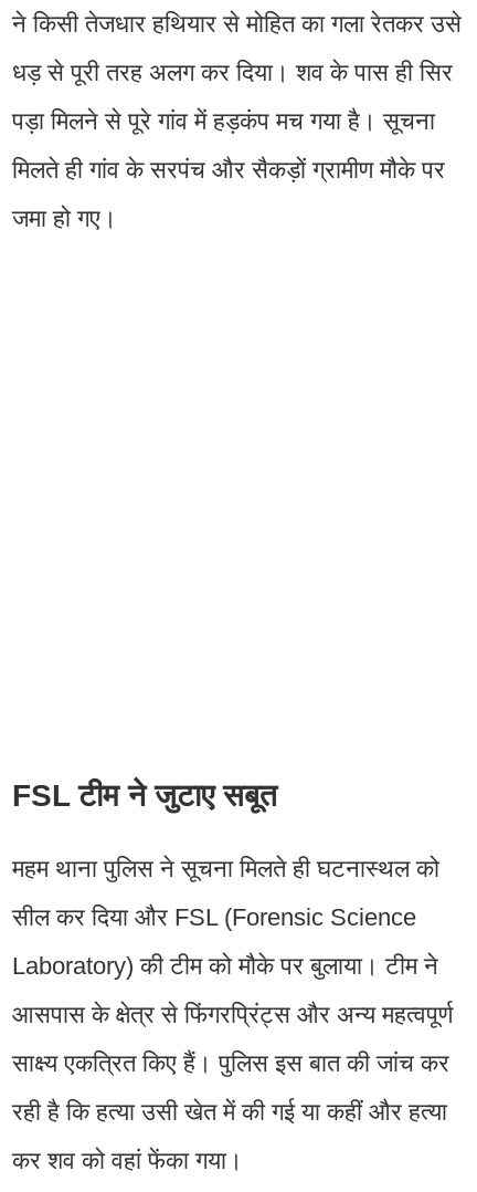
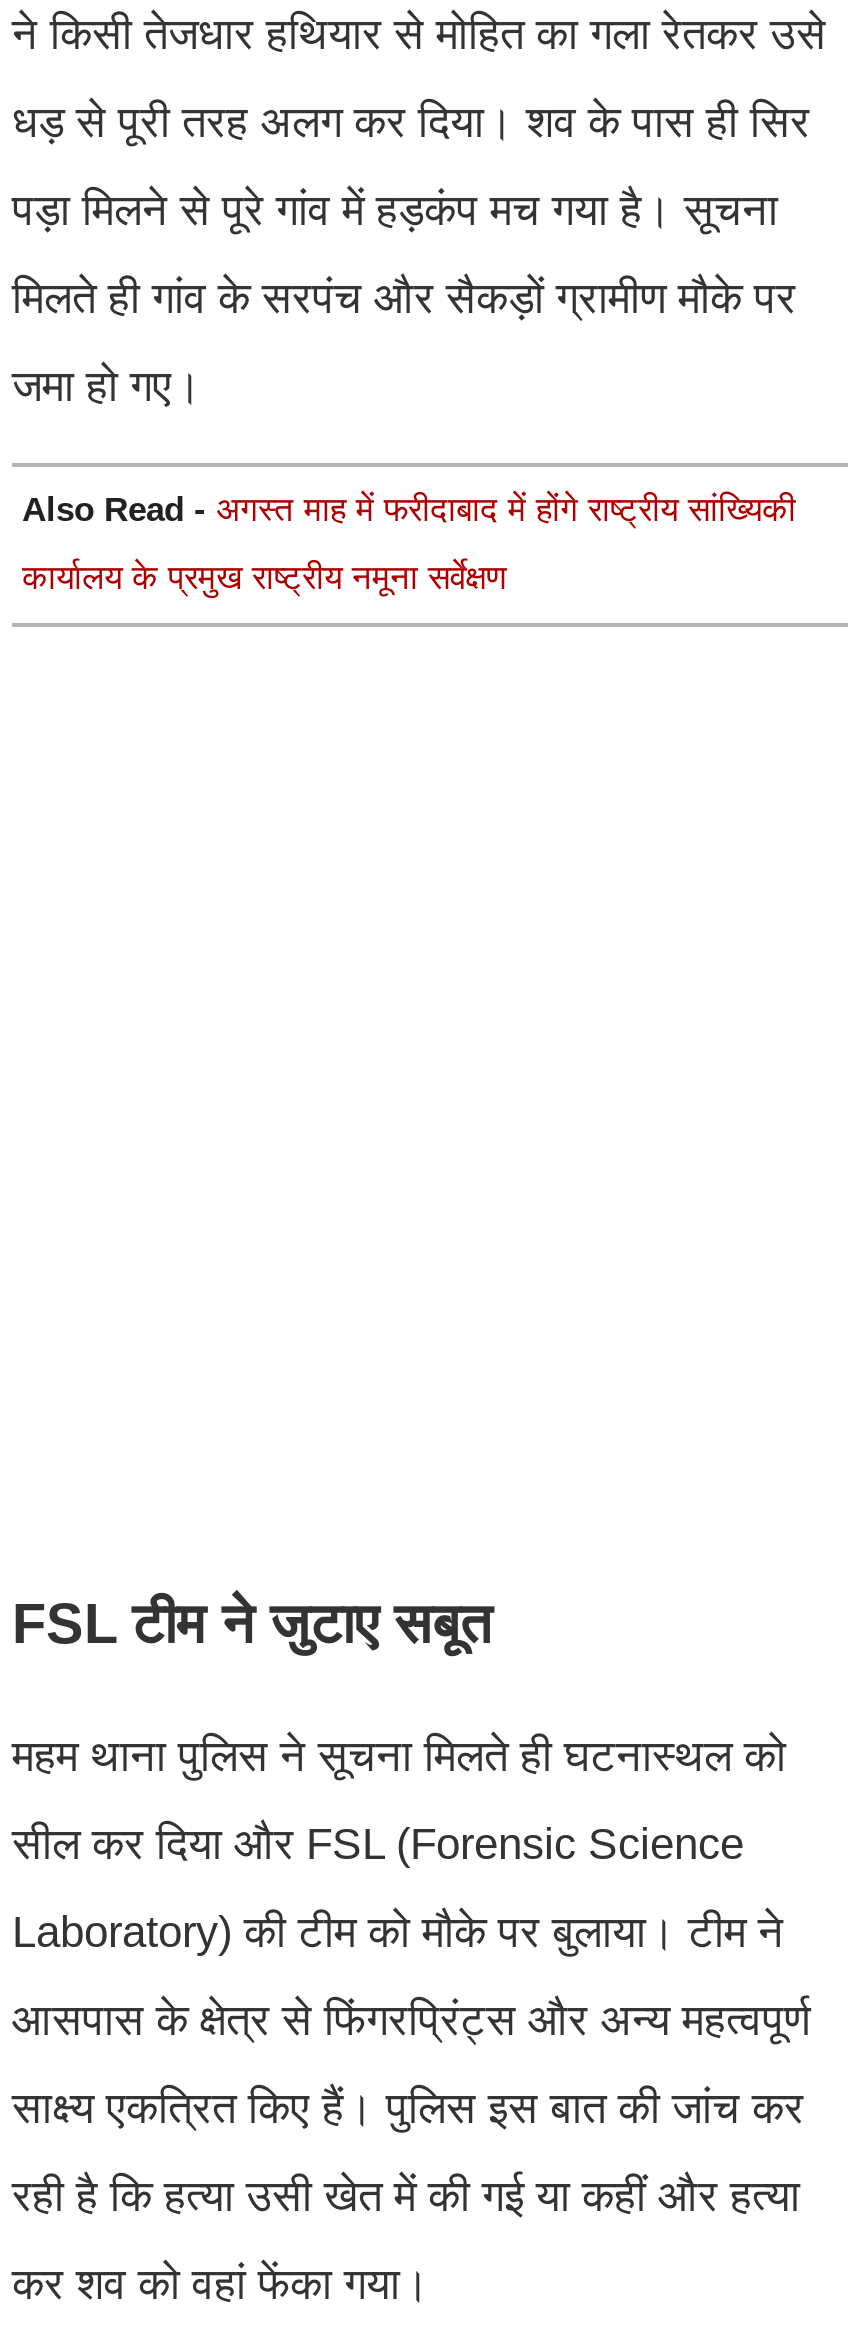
none -> [22,492,796,598] Also Read - अगस्त माह में फरीदाबाद में होंगे राष्ट्रीय सांख्यिकी | कार्यालय के प्रमुख राष्ट्रीय नमूना सर्वेक्षण

